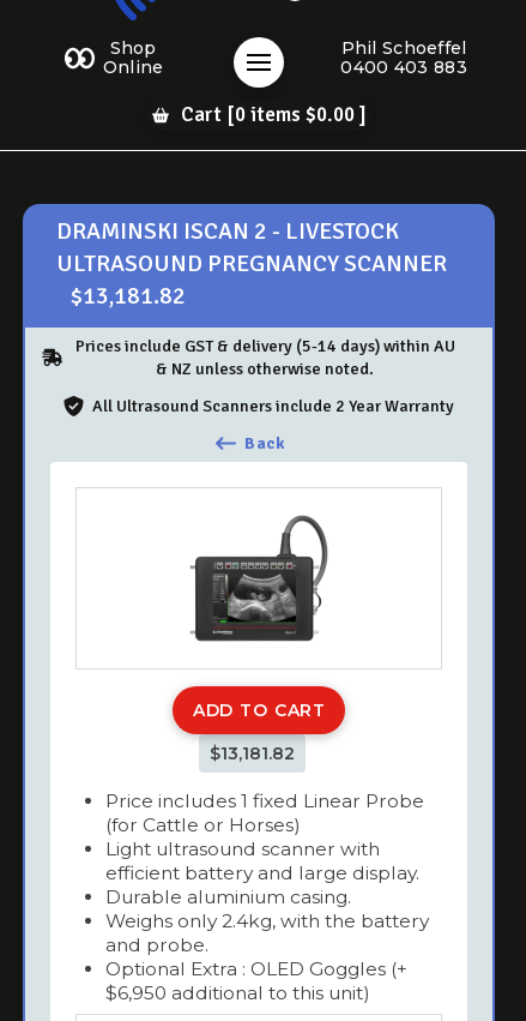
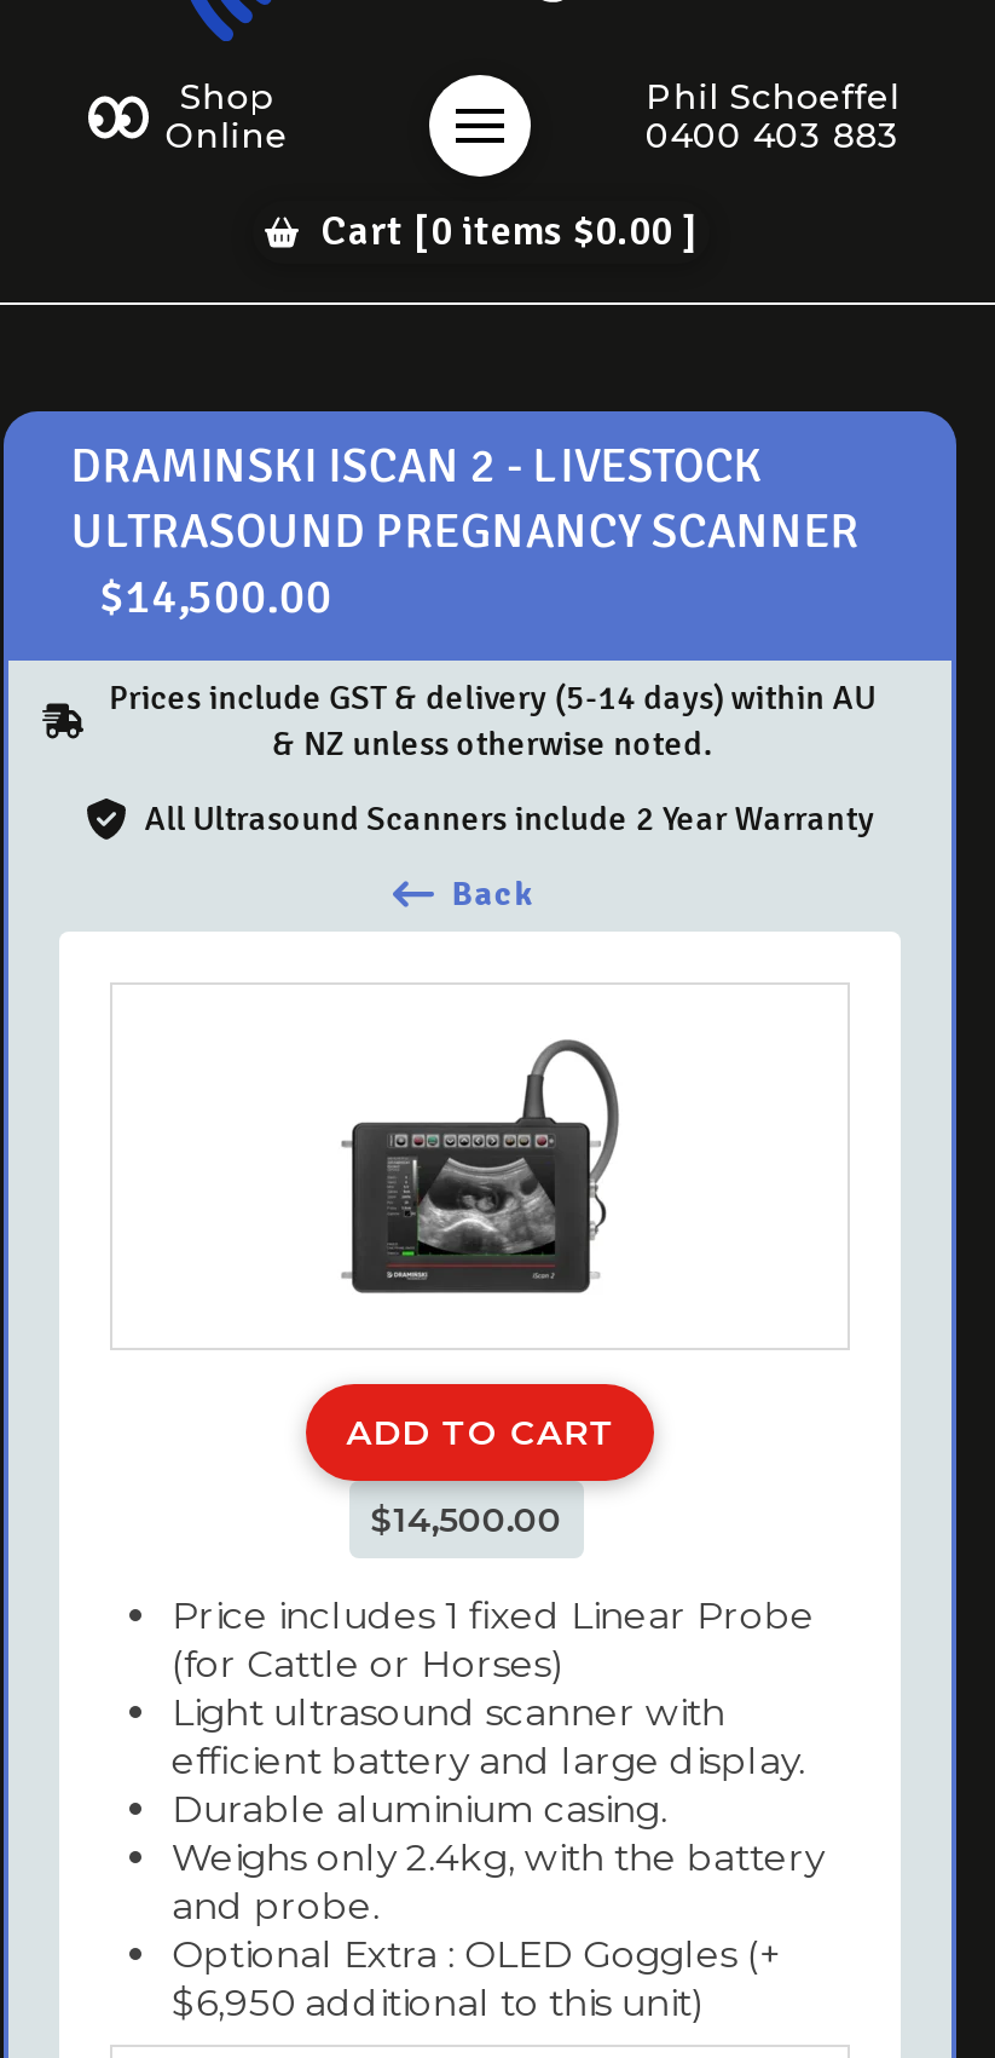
[56,282,186,310] $13,181.82 -> [71,568,332,626] $14,500.00
[210,742,295,764] $13,181.82 -> [371,1497,562,1541] $14,500.00

